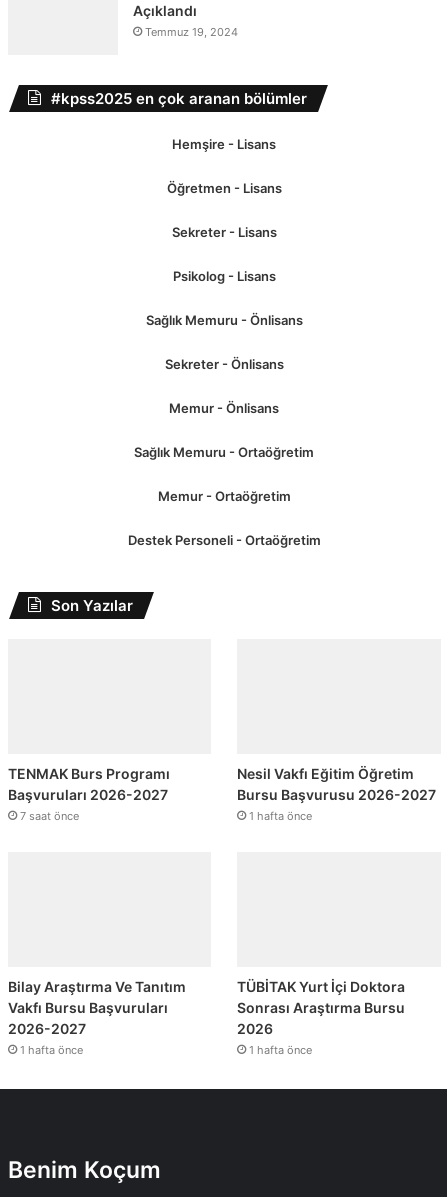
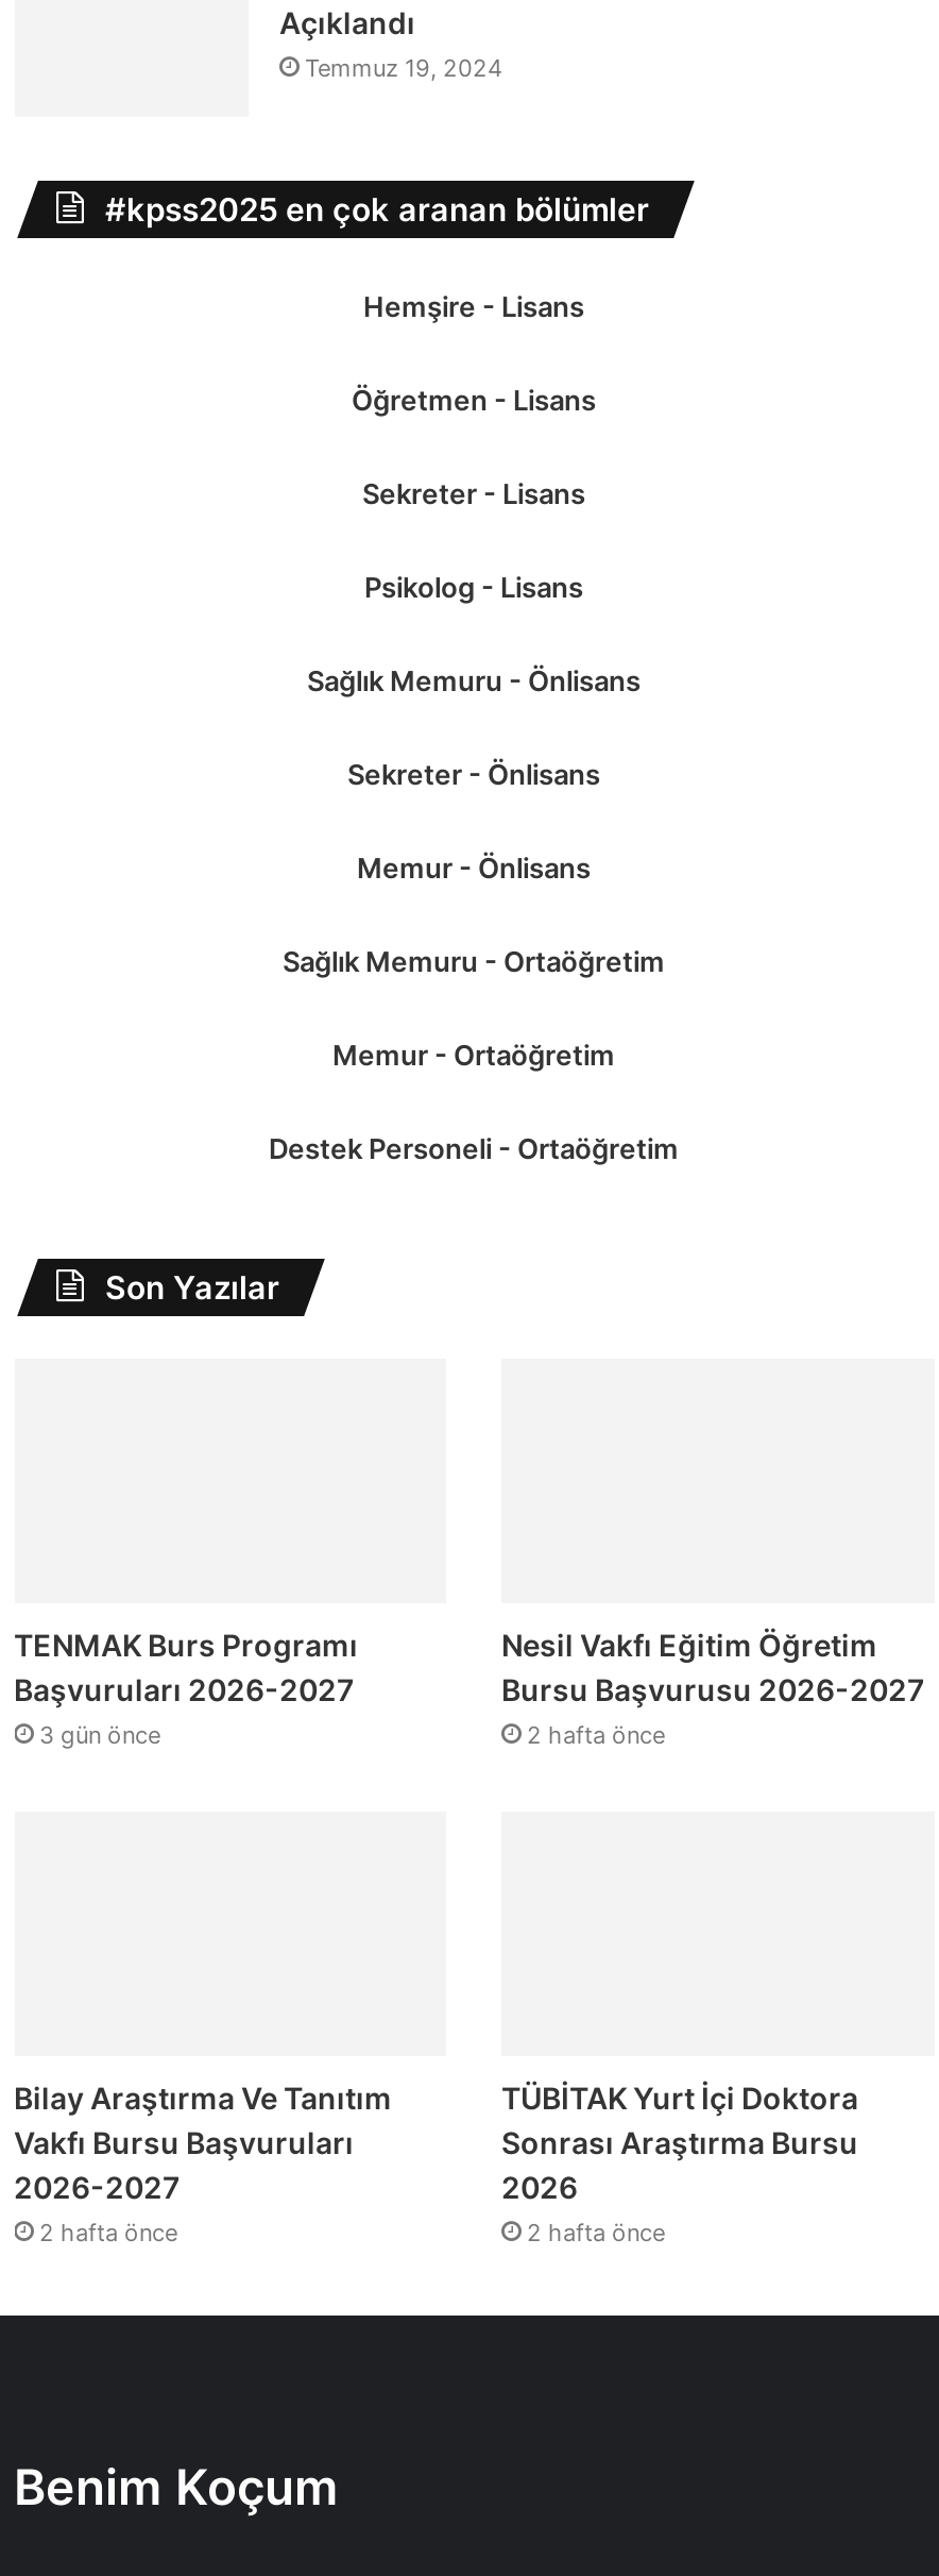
[19,809,78,823] 7 saat önce -> [39,1721,160,1751] 3 gün önce
[249,809,312,823] 1 hafta önce -> [527,1721,665,1751] 2 hafta önce
[19,1043,82,1057] 1 hafta önce -> [39,2218,177,2247] 2 hafta önce
[249,1043,312,1057] 1 hafta önce -> [527,2218,665,2247] 2 hafta önce

